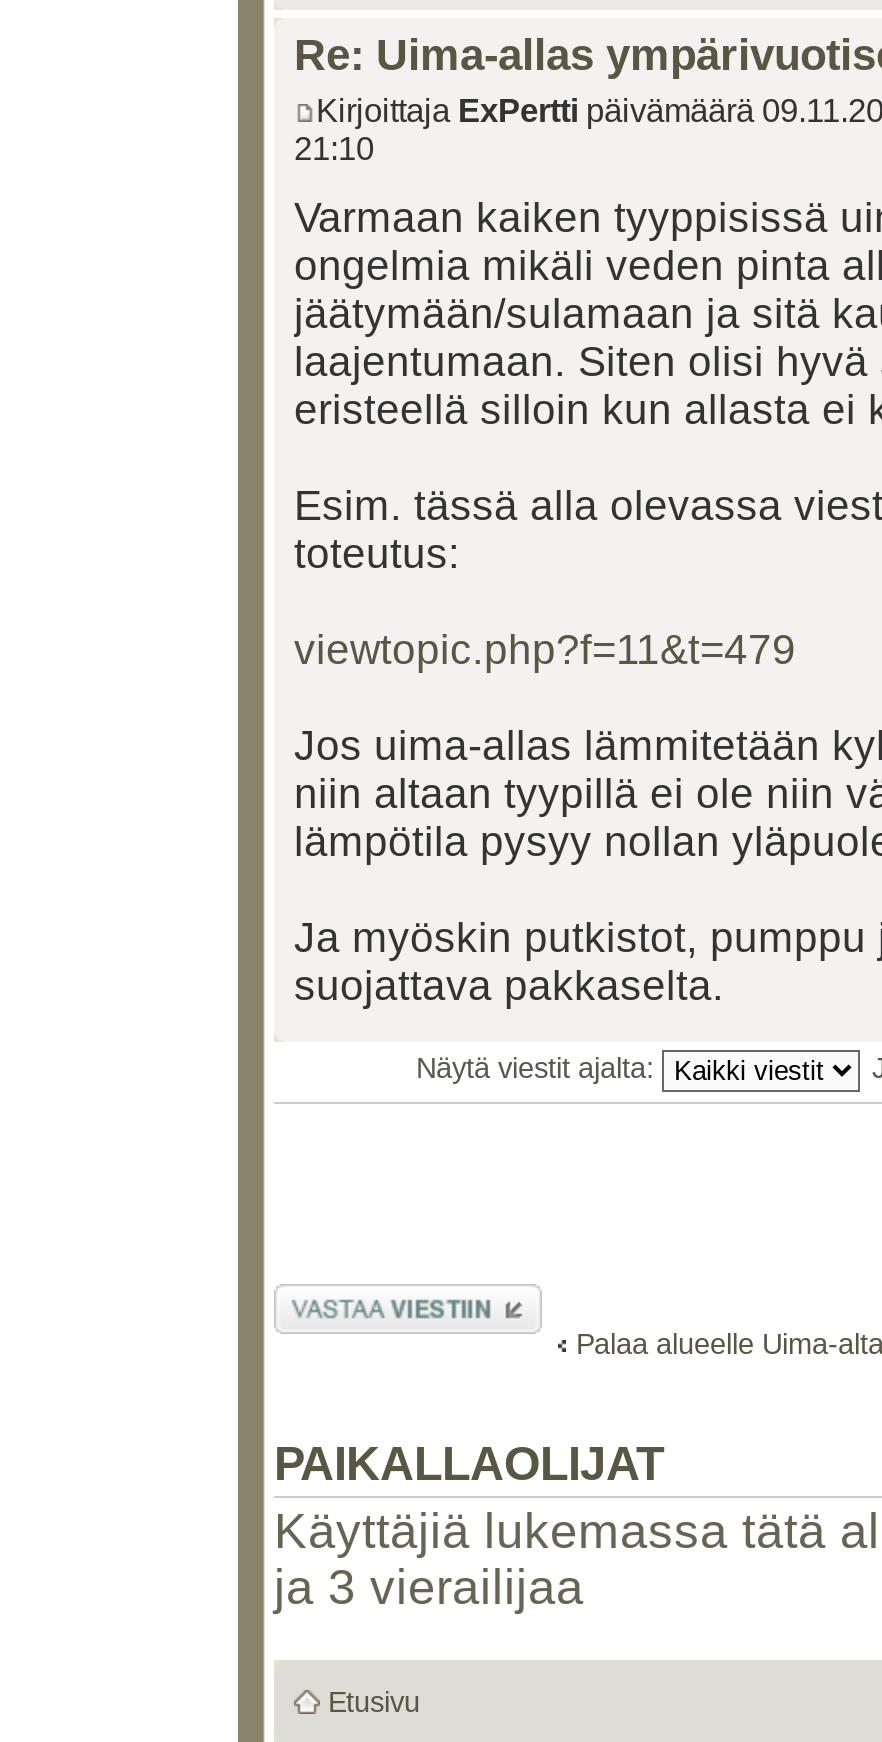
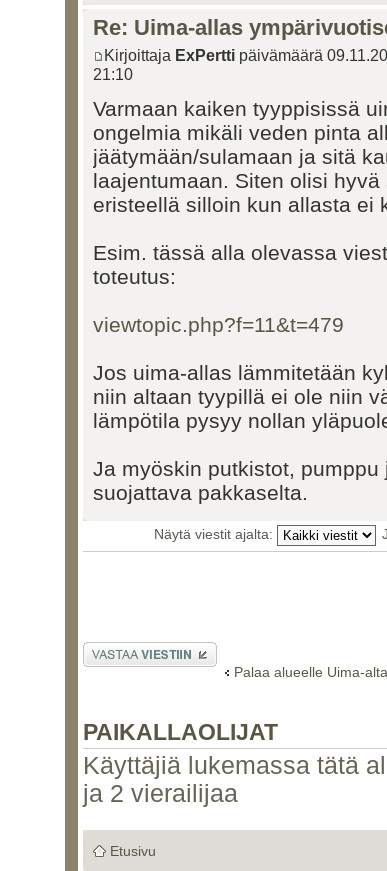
[274,1560,584,1614] ja 3 vierailijaa -> [83,780,238,807] ja 2 vierailijaa

